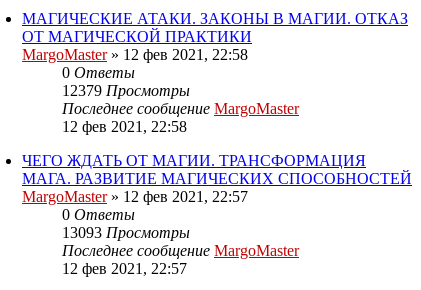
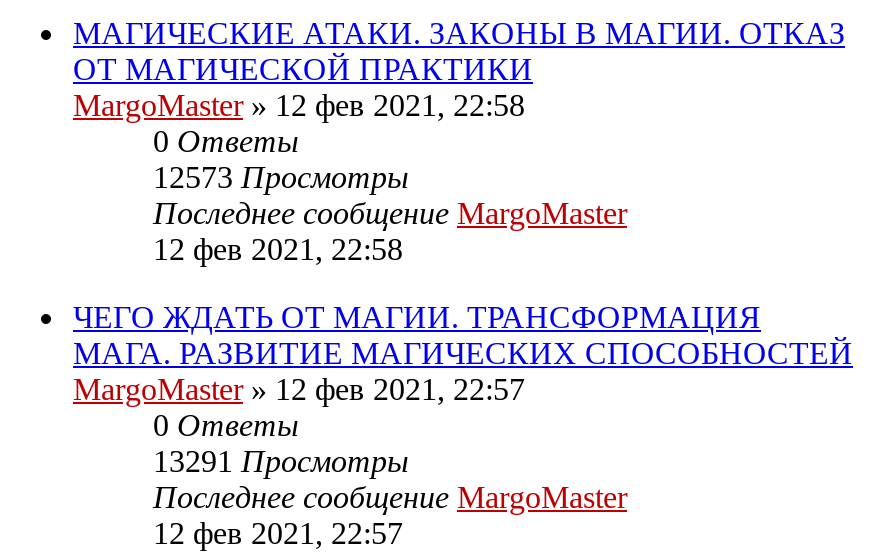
[62,82,190,99] 12379 Просмотры -> [153,160,409,194] 12573 Просмотры
[62,224,190,241] 13093 Просмотры -> [153,444,409,478] 13291 Просмотры

